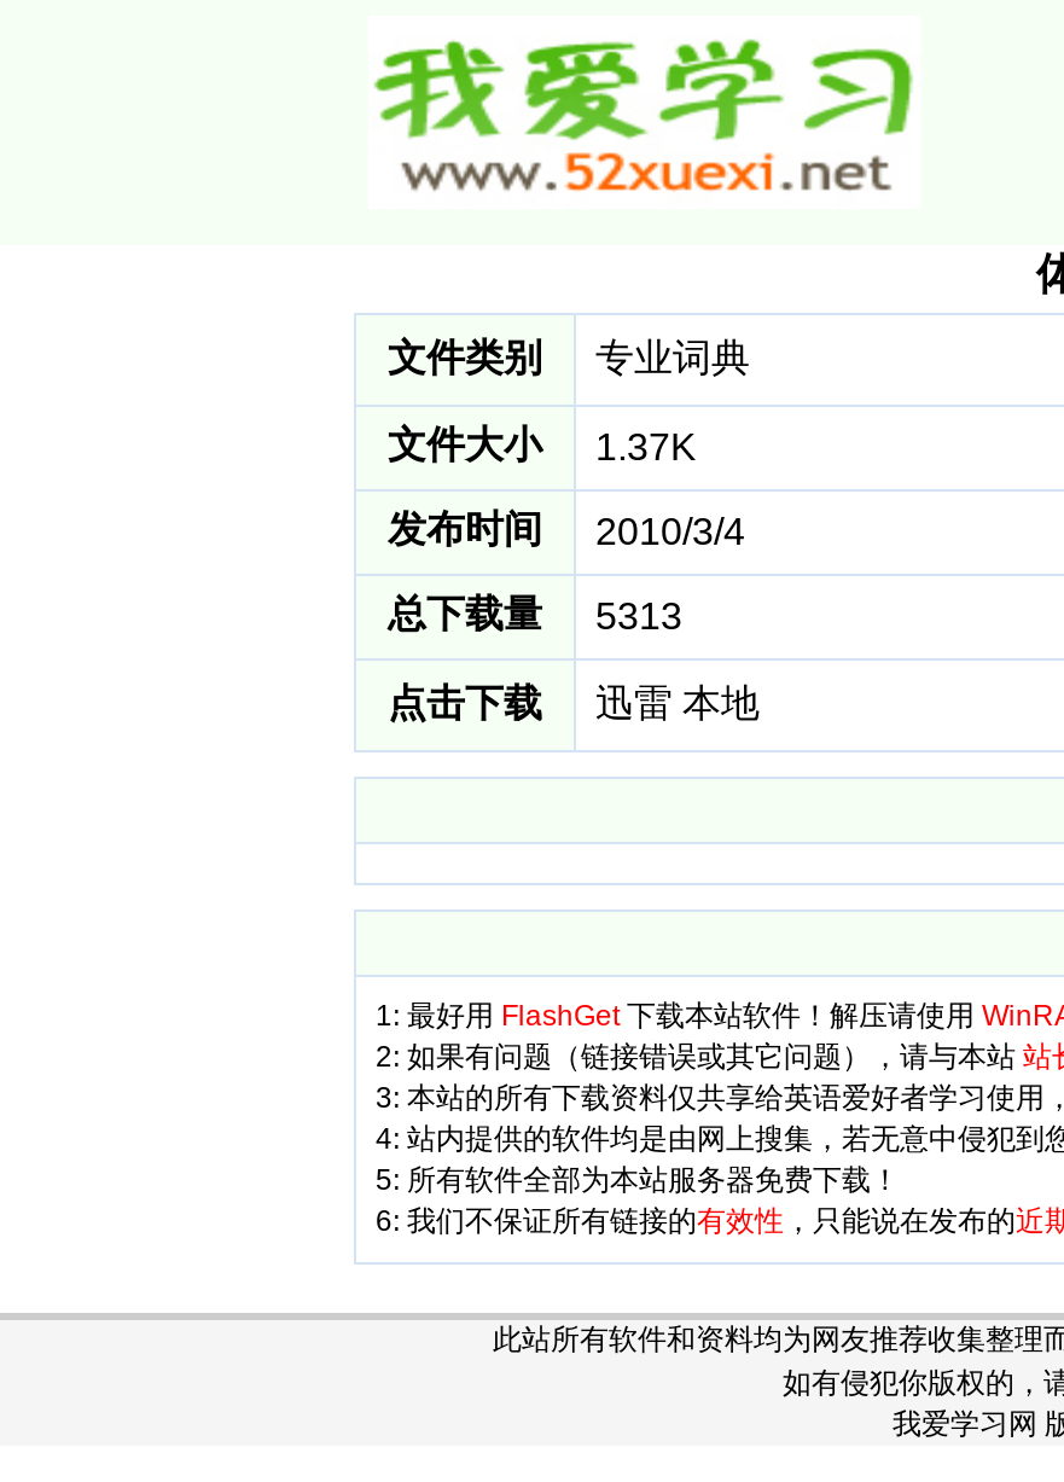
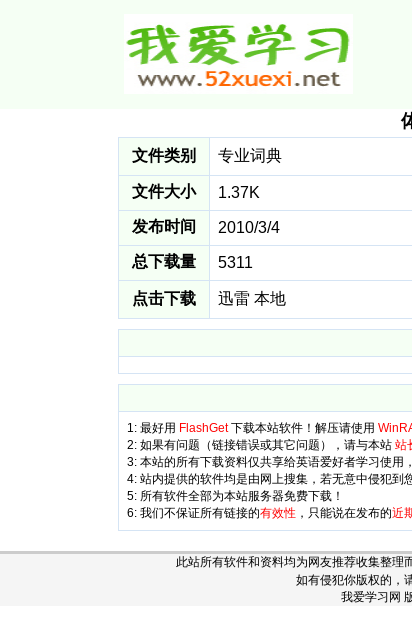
[388,593,682,637] 总下载量 5313 -> [132,253,253,271] 总下载量 5311

